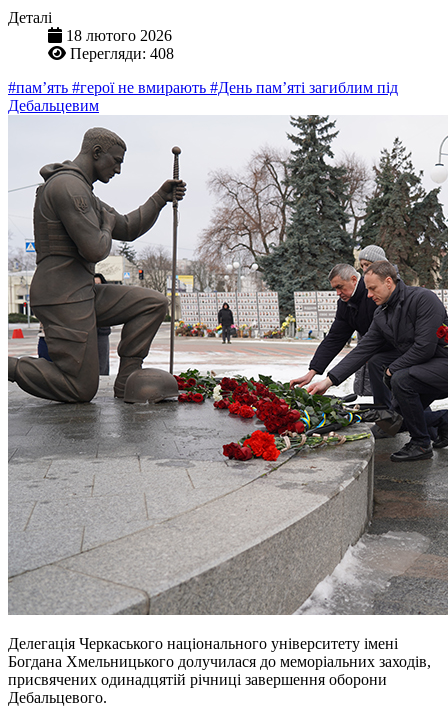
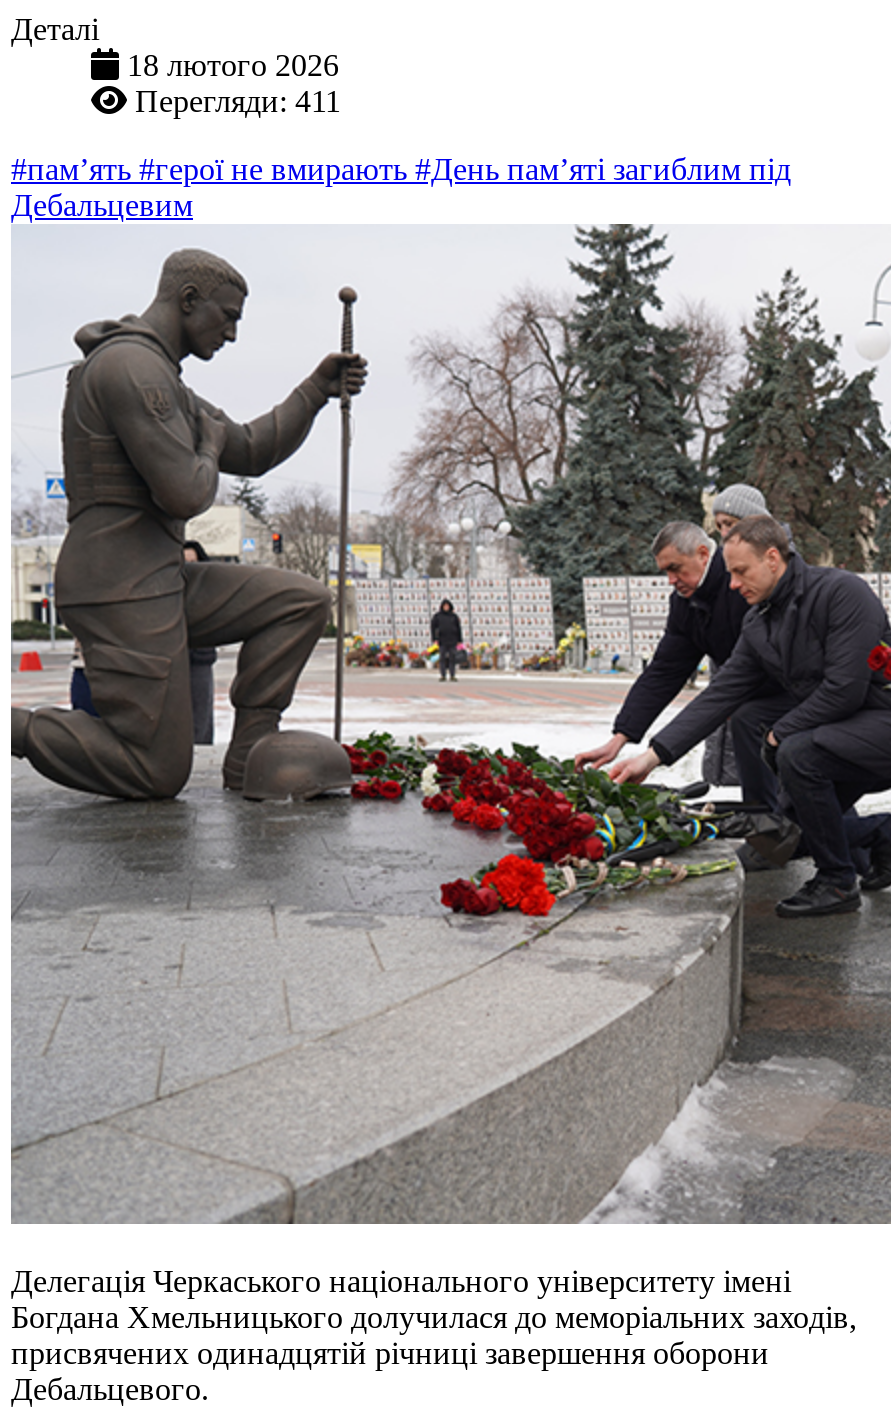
[70,45,174,62] Перегляди: 408 -> [135,83,341,117] Перегляди: 411

